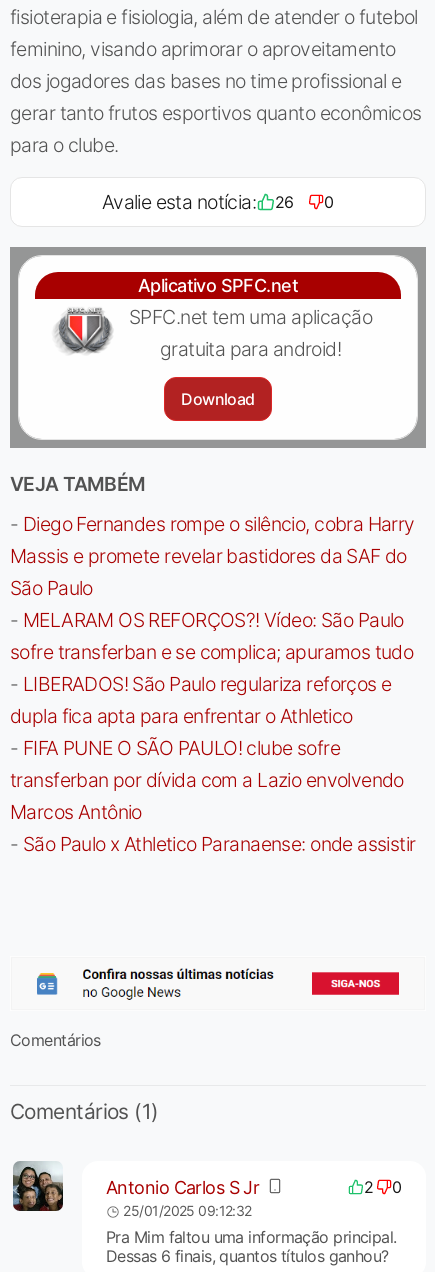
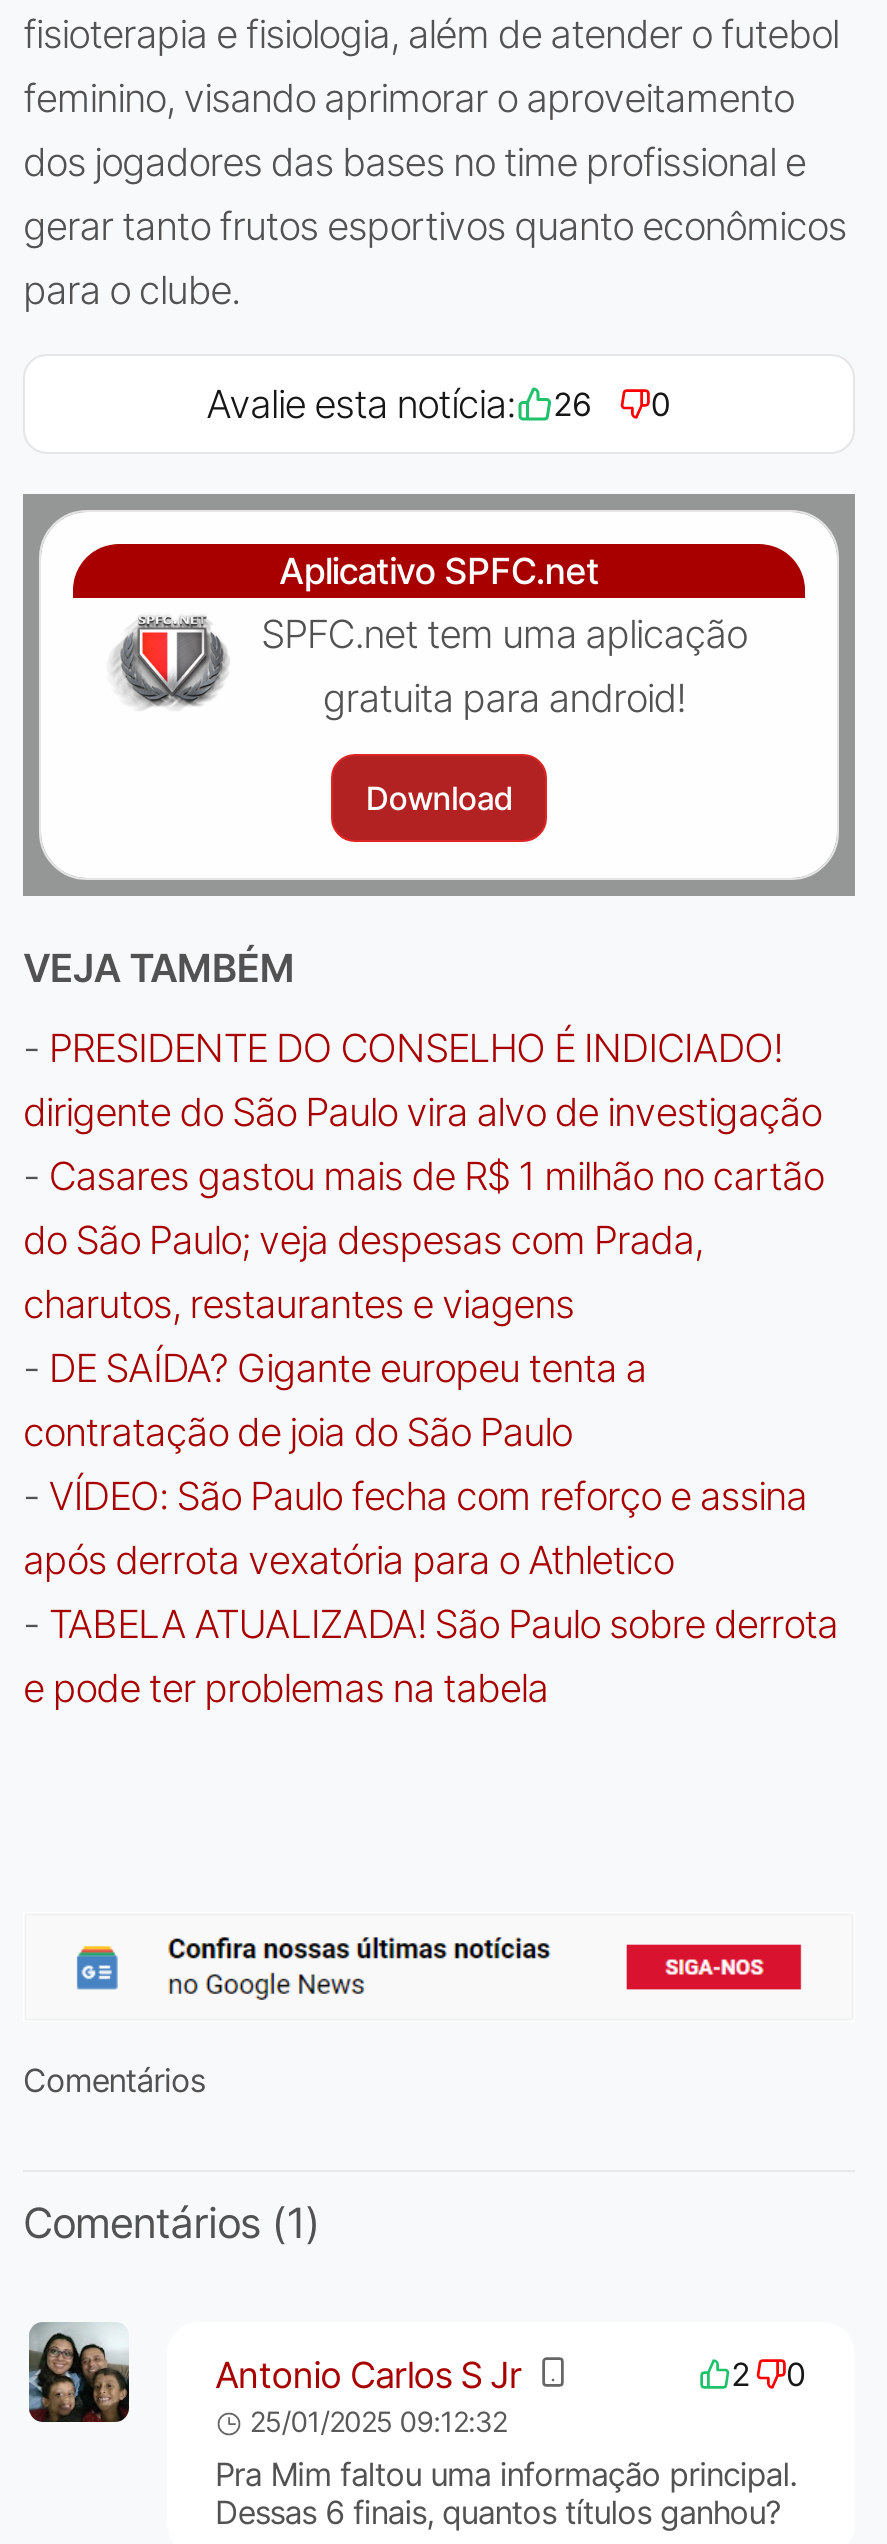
[10,512,415,856] - Diego Fernandes rompe o silêncio, cobra Harry | Massis e promete revelar bastidores da SAF do | São Paulo | - MELARAM OS REFORÇOS?! Vídeo: São Paulo | sofre transferban e se complica; apuramos tudo | - LIBERADOS! São Paulo regulariza reforços e | dupla fica apta para enfrentar o Athletico | - FIFA PUNE O SÃO PAULO! clube sofre | transferban por dívida com a Lazio envolvendo | Marcos Antônio | - São Paulo x Athletico Paranaense: onde assistir -> [23,1023,838,1711] - PRESIDENTE DO CONSELHO É INDICIADO! | dirigente do São Paulo vira alvo de investigação | - Casares gastou mais de R$ 1 milhão no cartão | do São Paulo; veja despesas com Prada, | charutos, restaurantes e viagens | - DE SAÍDA? Gigante europeu tenta a | contratação de joia do São Paulo | - VÍDEO: São Paulo fecha com reforço e assina | após derrota vexatória para o Athletico | - TABELA ATUALIZADA! São Paulo sobre derrota | e pode ter problemas na tabela

